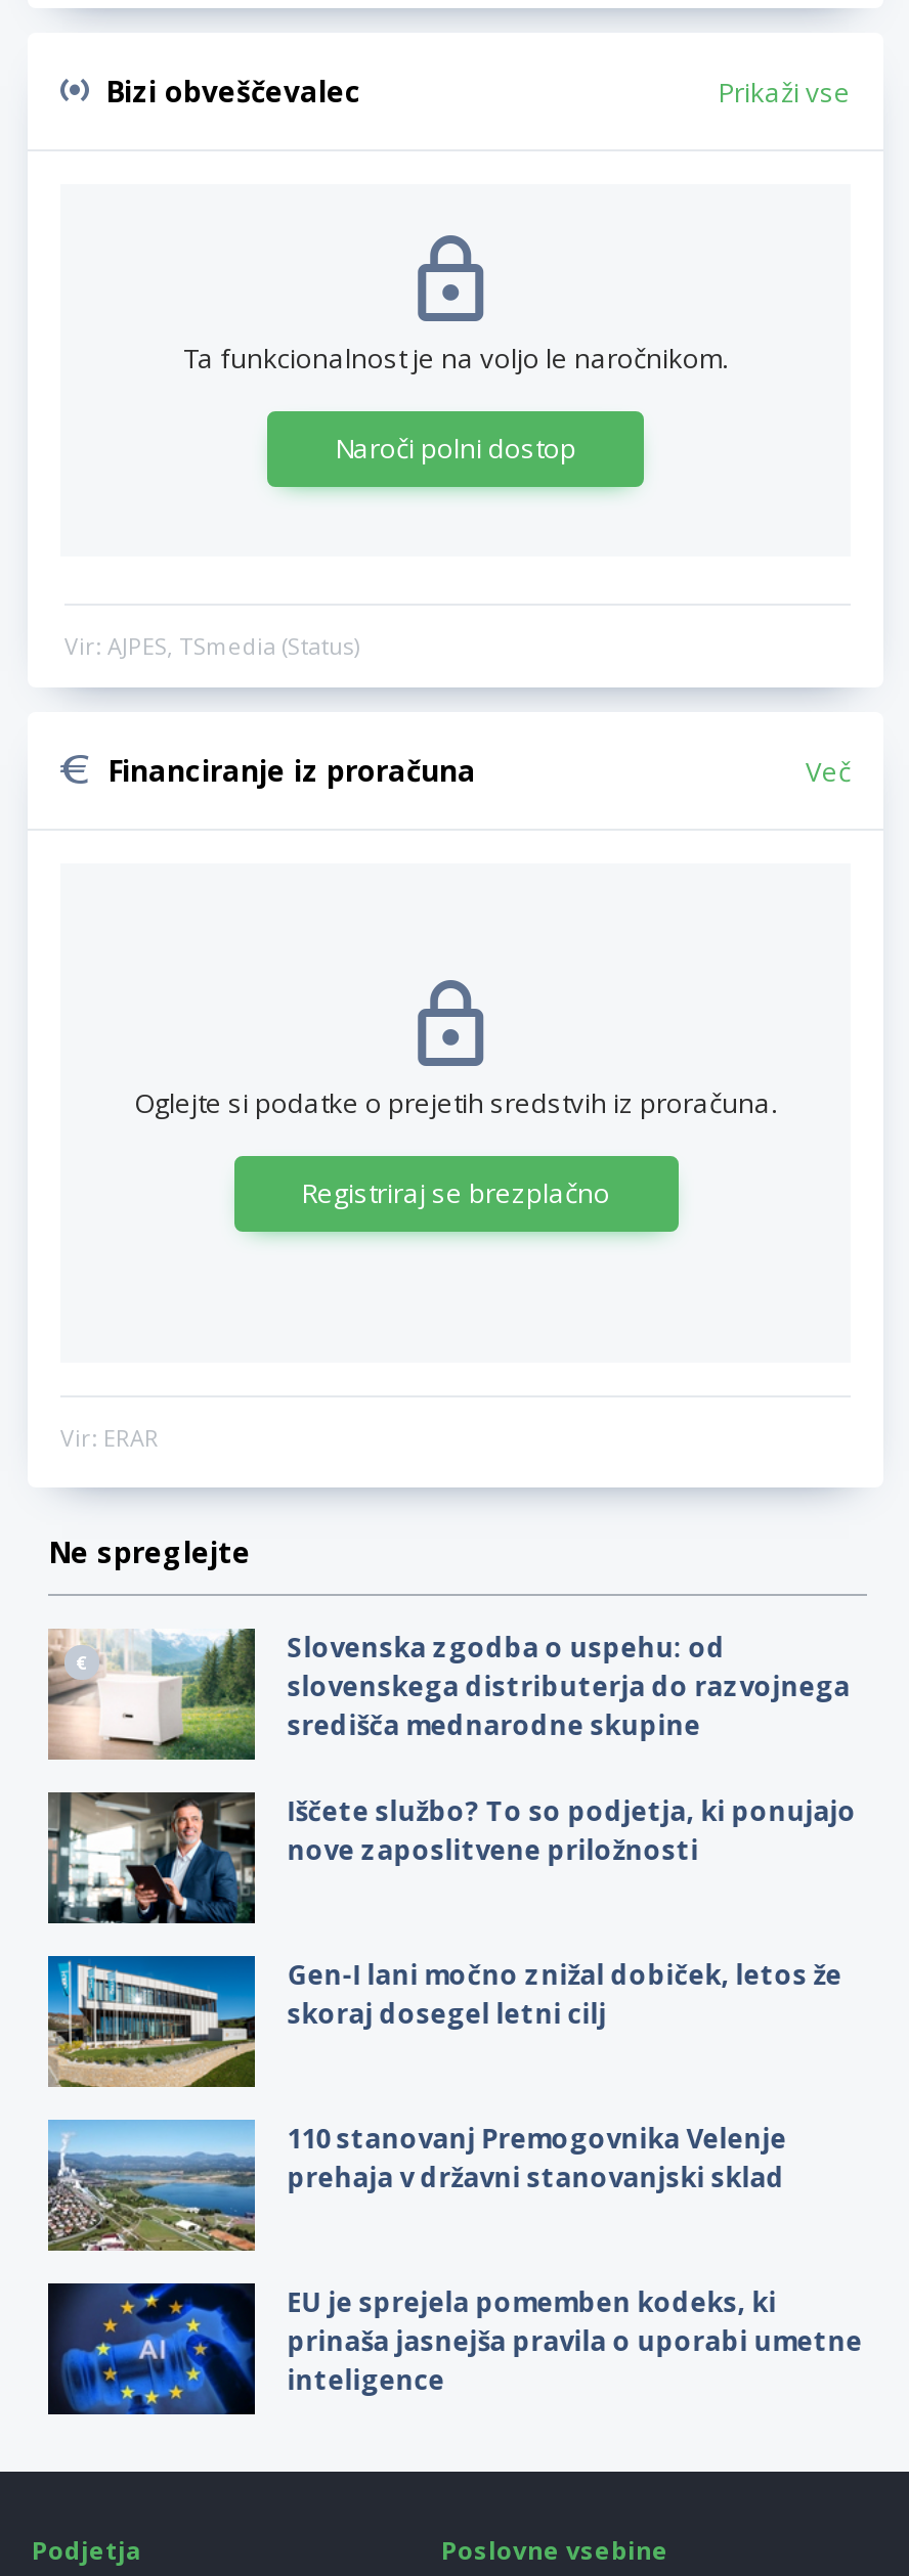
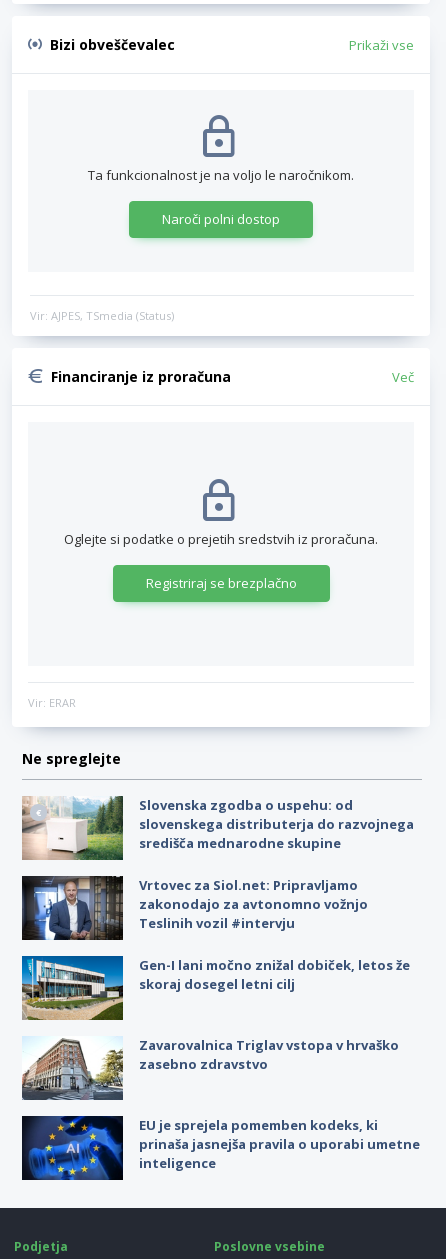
[46,1791,856,1925] [image] | Iščete službo? To so podjetja, ki ponujajo | nove zaposlitvene priložnosti -> [21,875,368,941] [image] | Vrtovec za Siol.net: Pripravljamo | zakonodajo za avtonomno vožnjo | Teslinih vozil #intervju
[46,2118,787,2253] [image] | 110 stanovanj Premogovnika Velenje | prehaja v državni stanovanjski sklad -> [22,1035,399,1101] [image] | Zavarovalnica Triglav vstopa v hrvaško | zasebno zdravstvo

